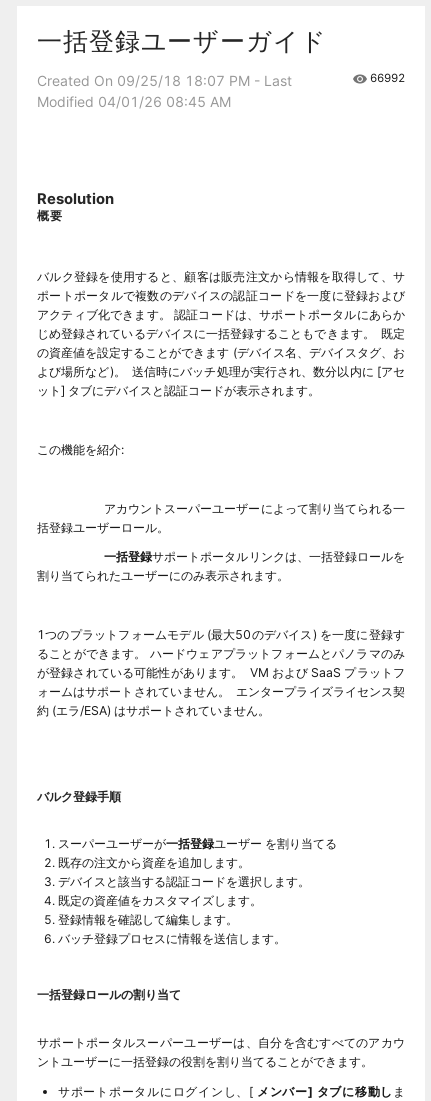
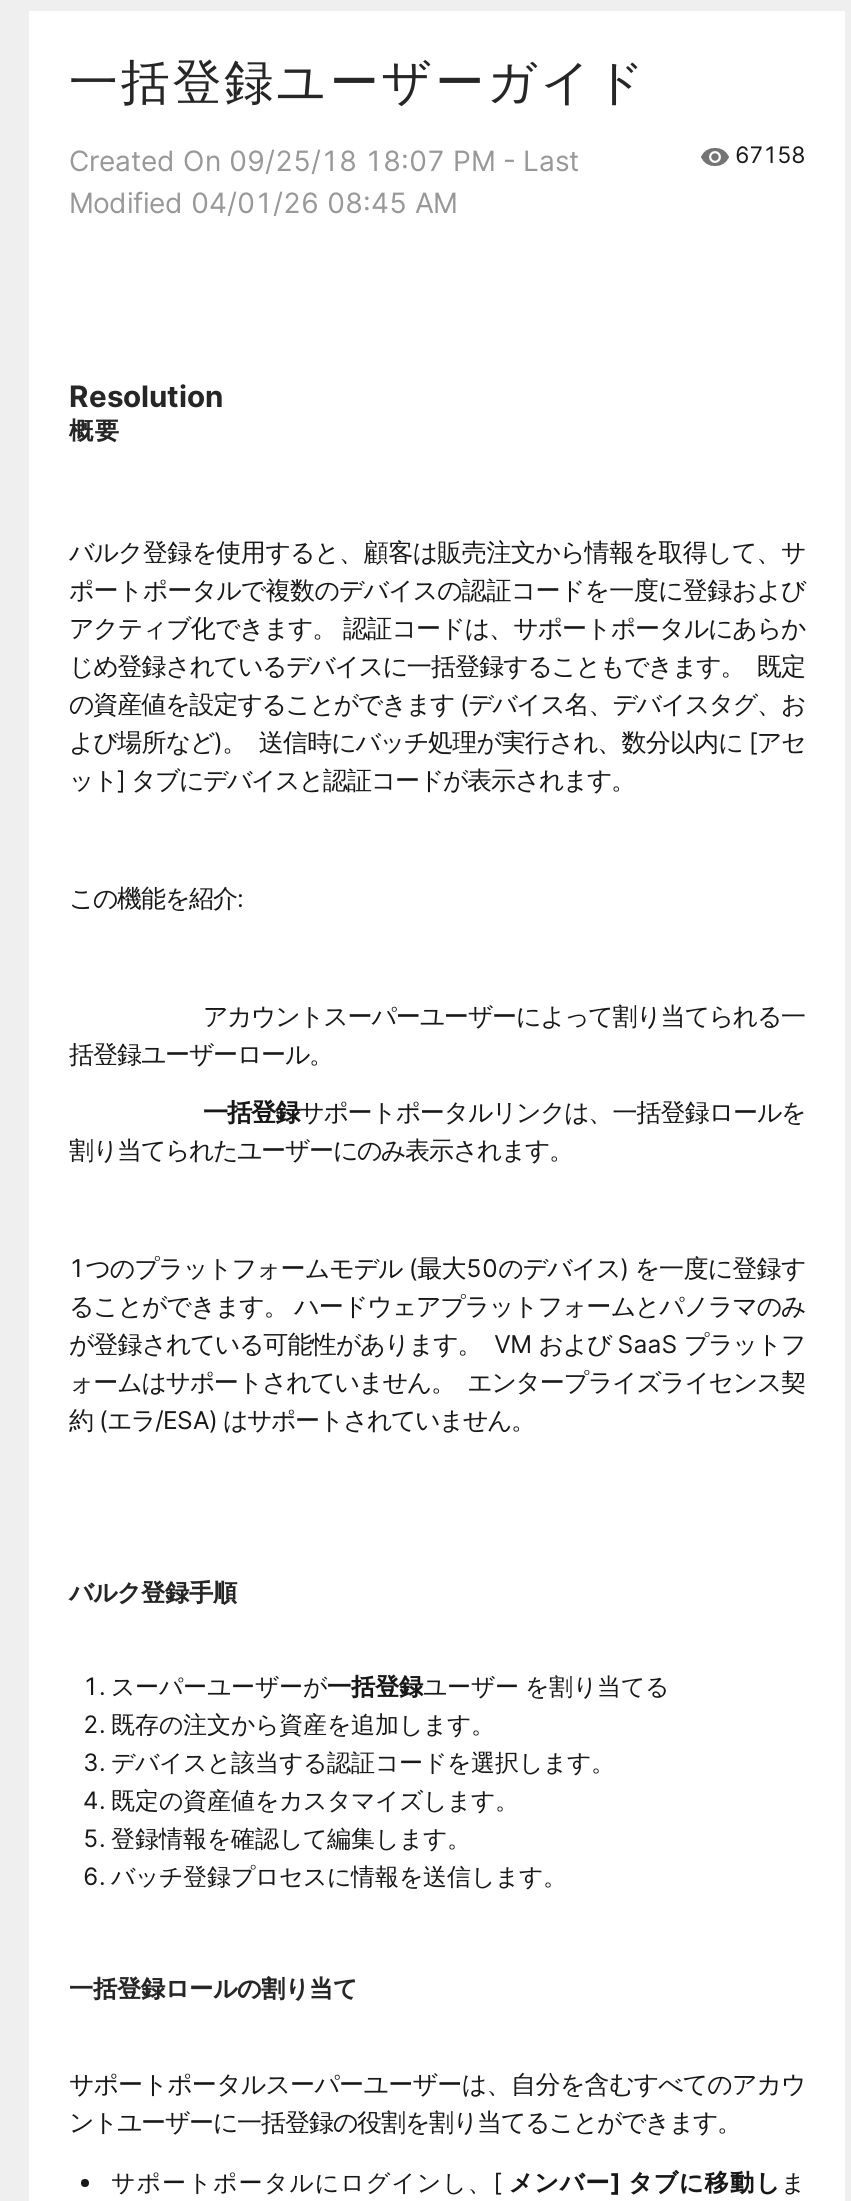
[370,71,405,85] 66992 -> [735,141,805,169] 67158

